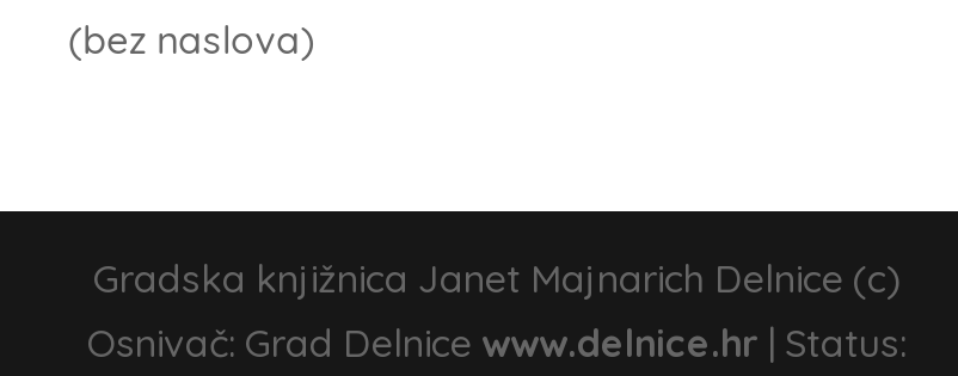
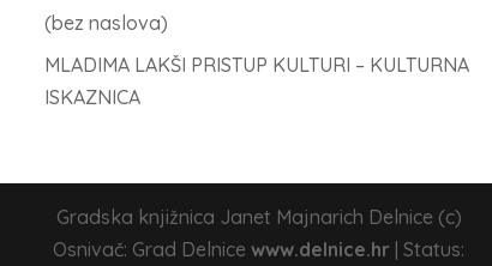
none -> [44,53,469,109] MLADIMA LAKŠI PRISTUP KULTURI – KULTURNA | ISKAZNICA

